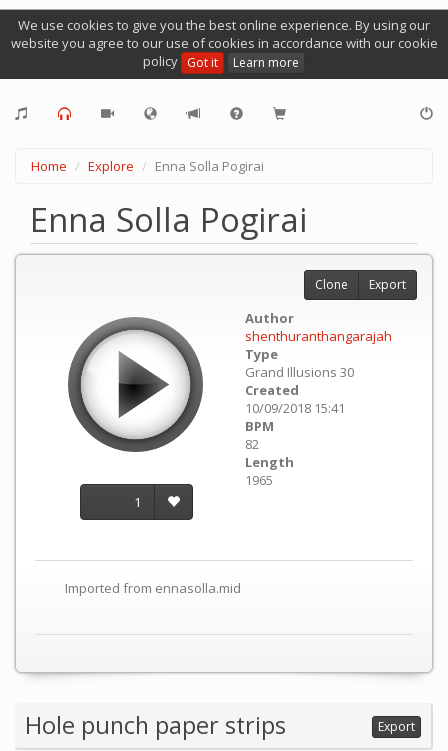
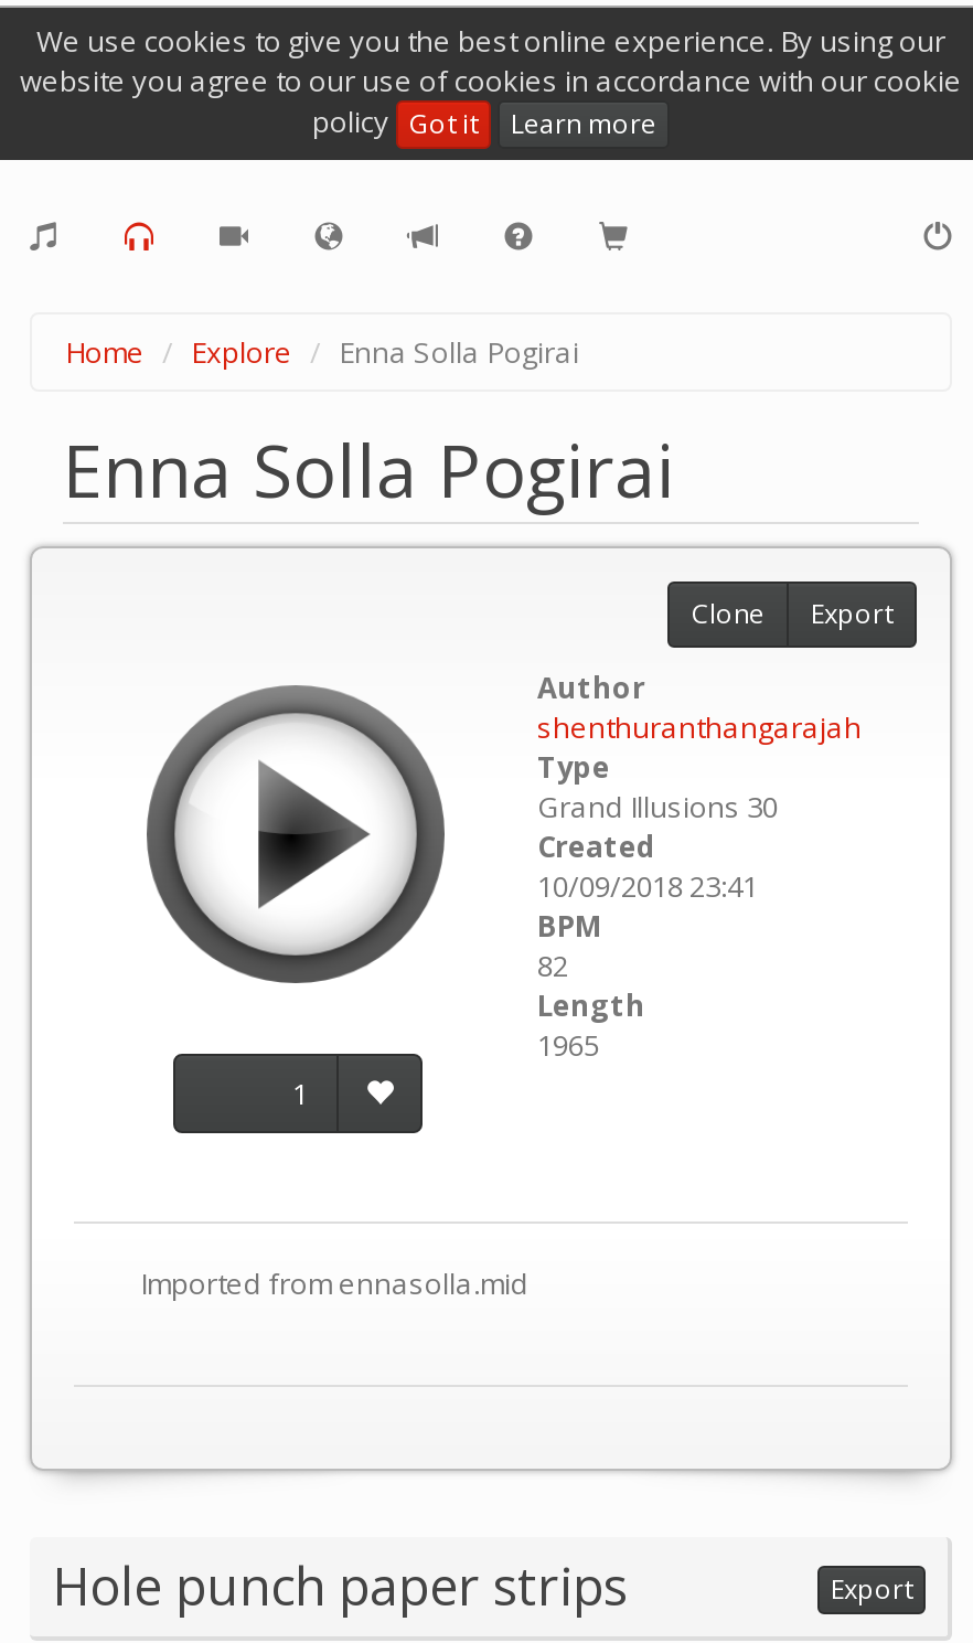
[245,399,345,417] 10/09/2018 15:41 -> [537,866,758,906] 10/09/2018 23:41

